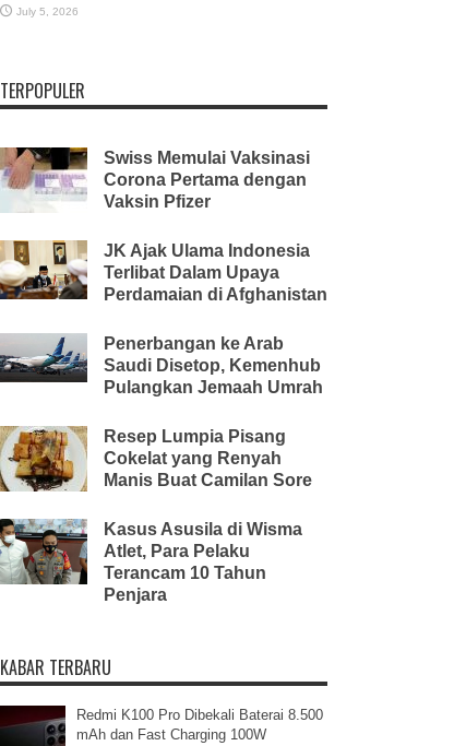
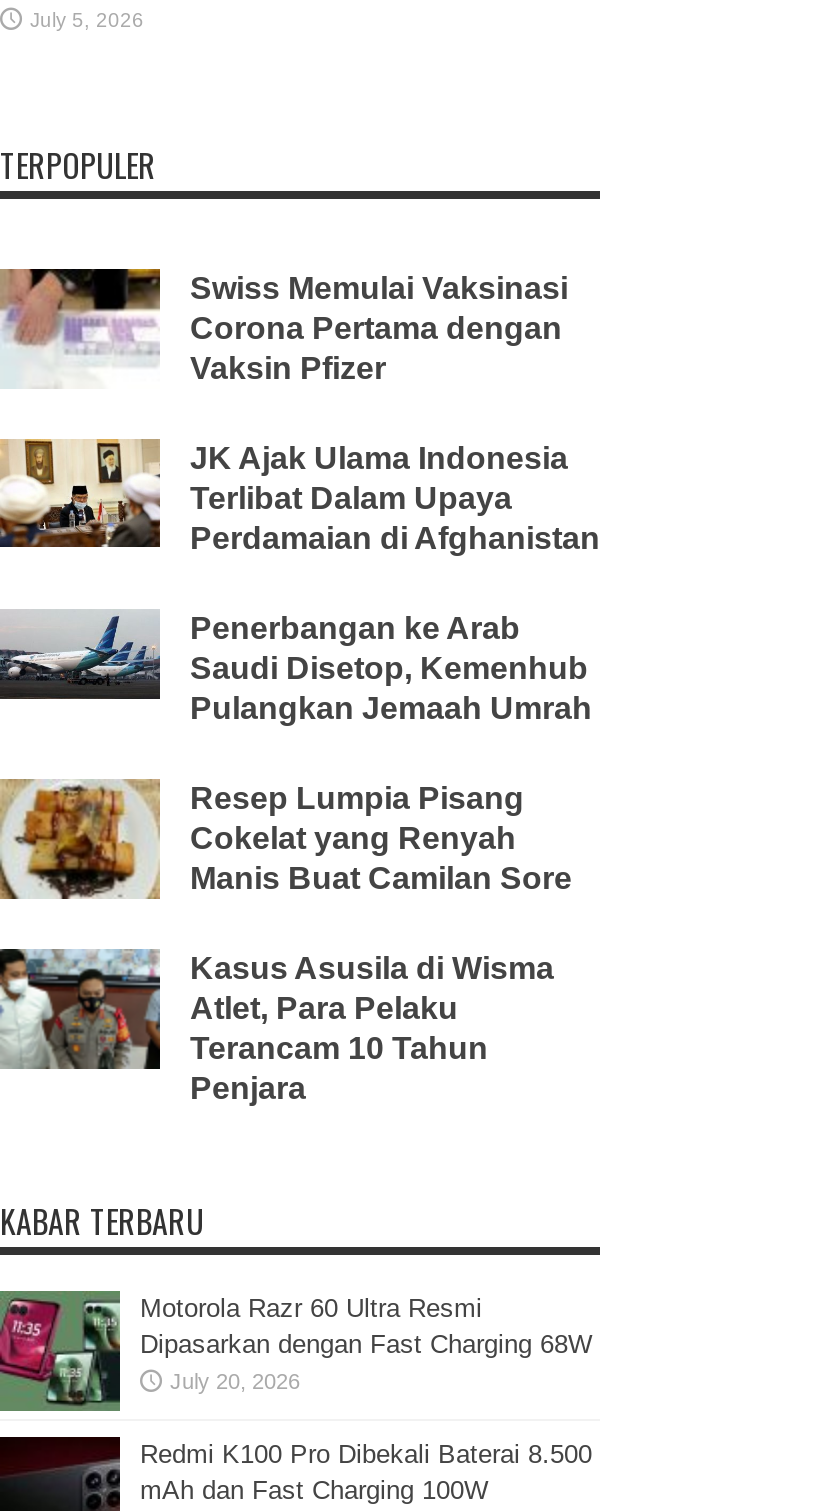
none -> [6,1289,592,1413] [image] | Motorola Razr 60 Ultra Resmi | Dipasarkan dengan Fast Charging 68W | July 20, 2026

